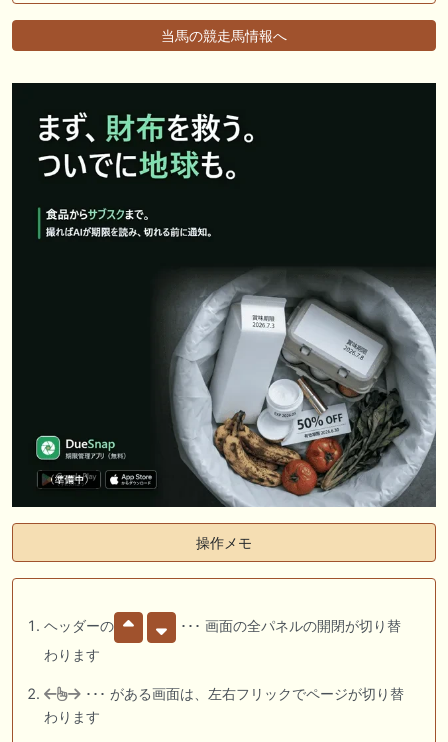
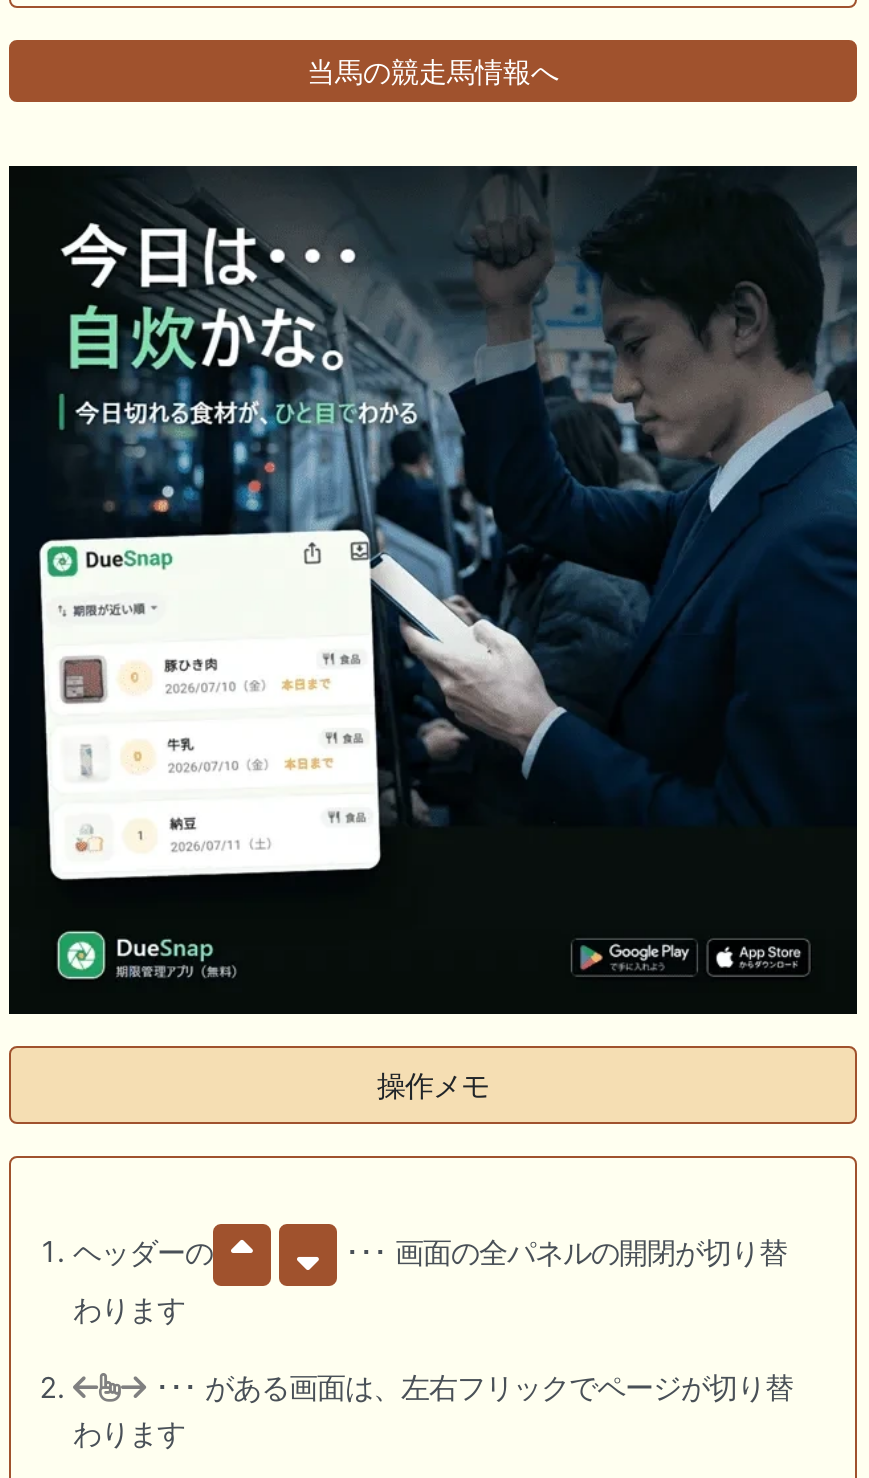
[27,85,437,508] [image] -> [37,168,859,1016] [image]

